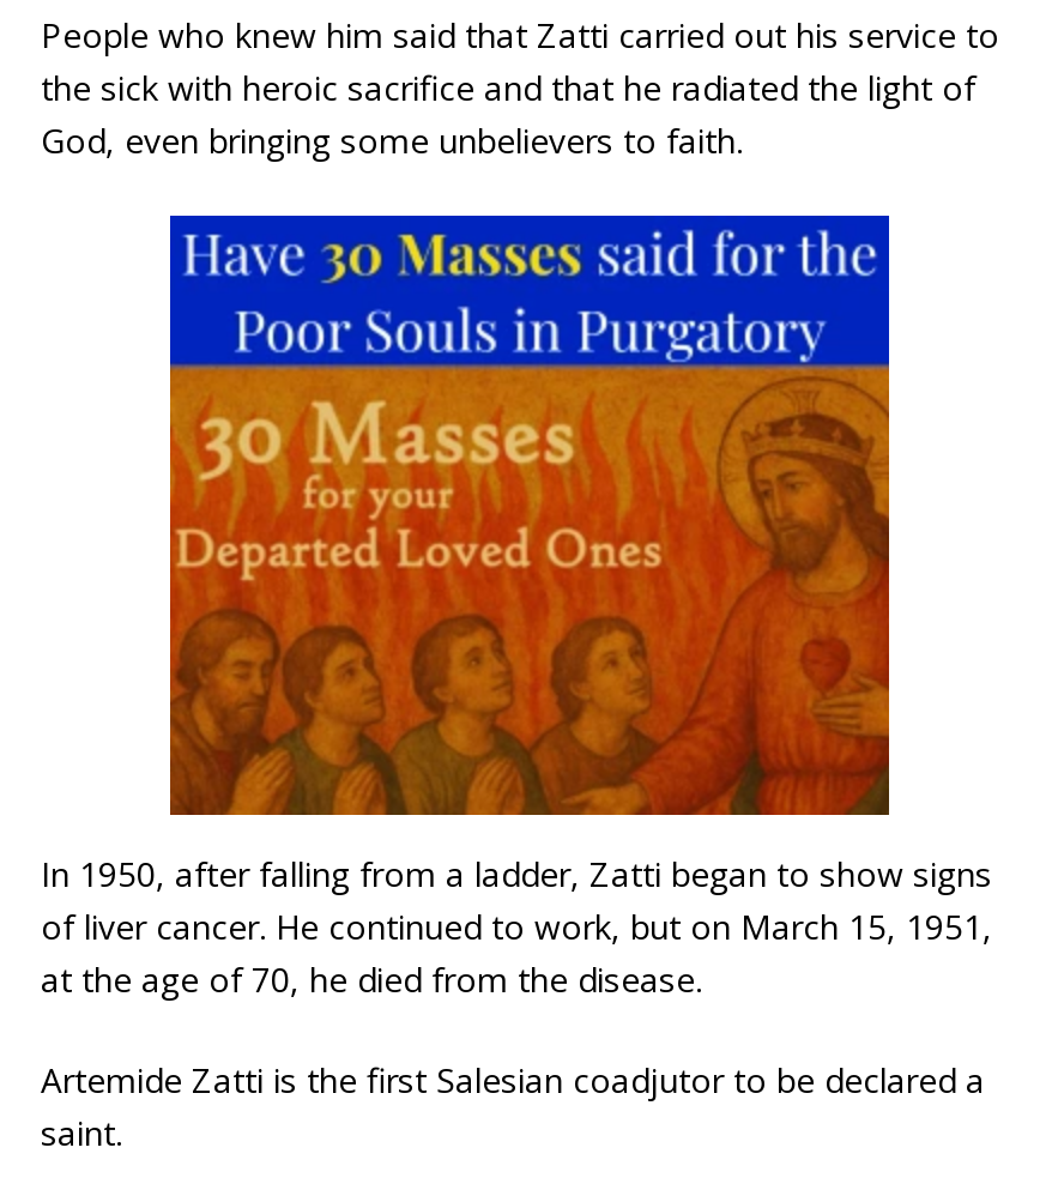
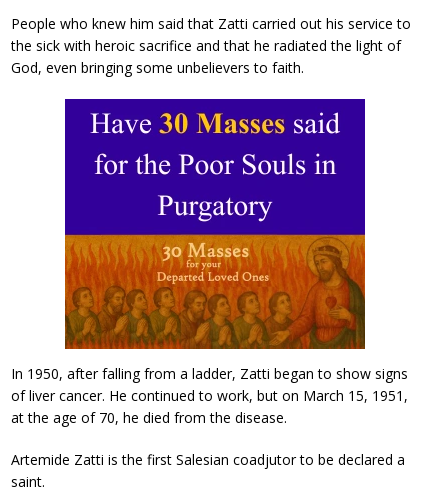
[168,216,891,815] [image] -> [64,99,366,349] [image]

